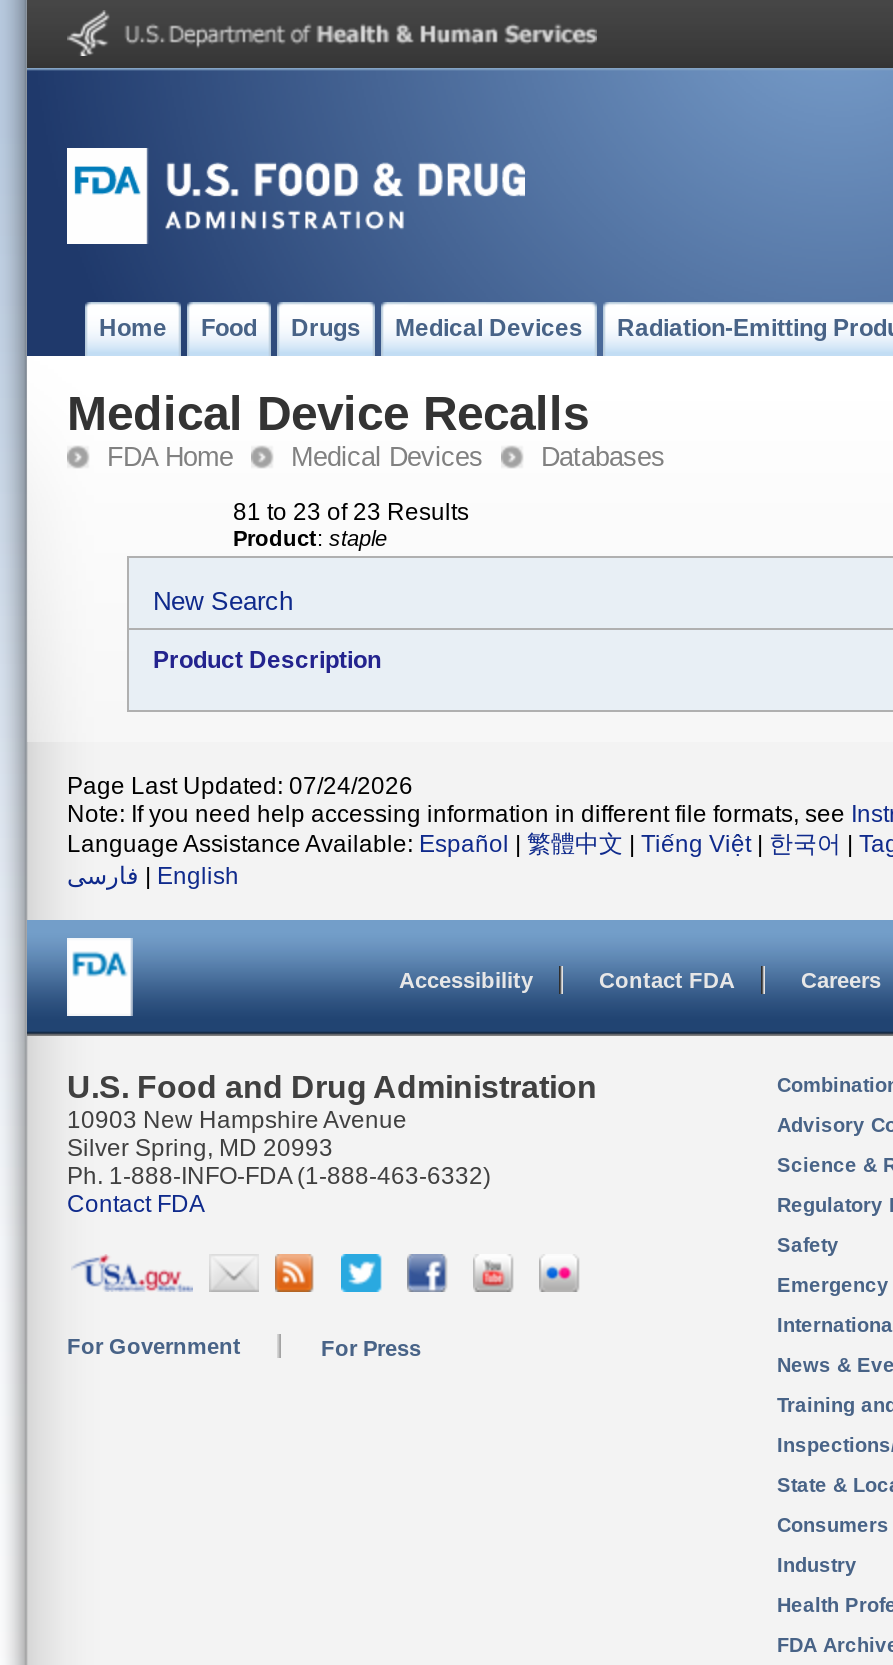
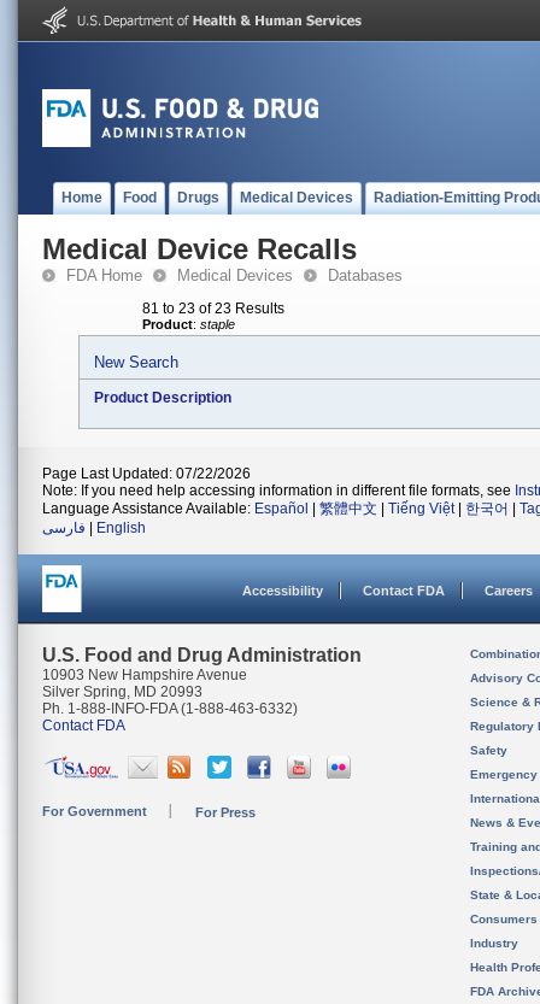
[67,772,413,800] Page Last Updated: 07/24/2026 -> [42,465,251,482] Page Last Updated: 07/22/2026

